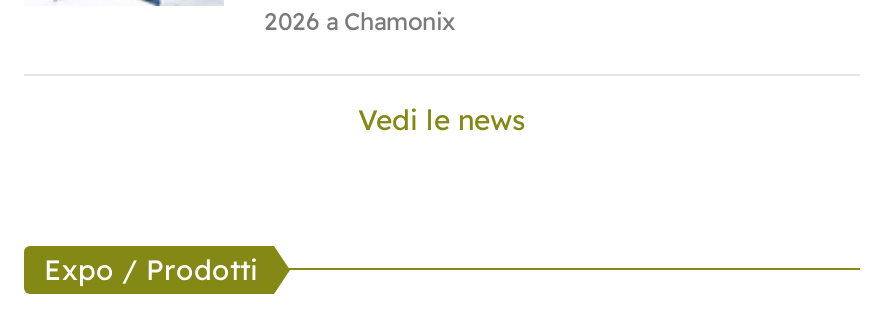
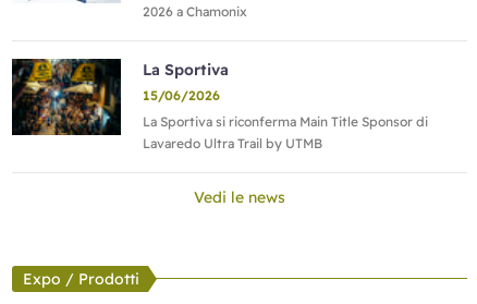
none -> [11,58,428,151] [image] | La Sportiva | 15/06/2026 | La Sportiva si riconferma Main Title Sponsor di | Lavaredo Ultra Trail by UTMB

